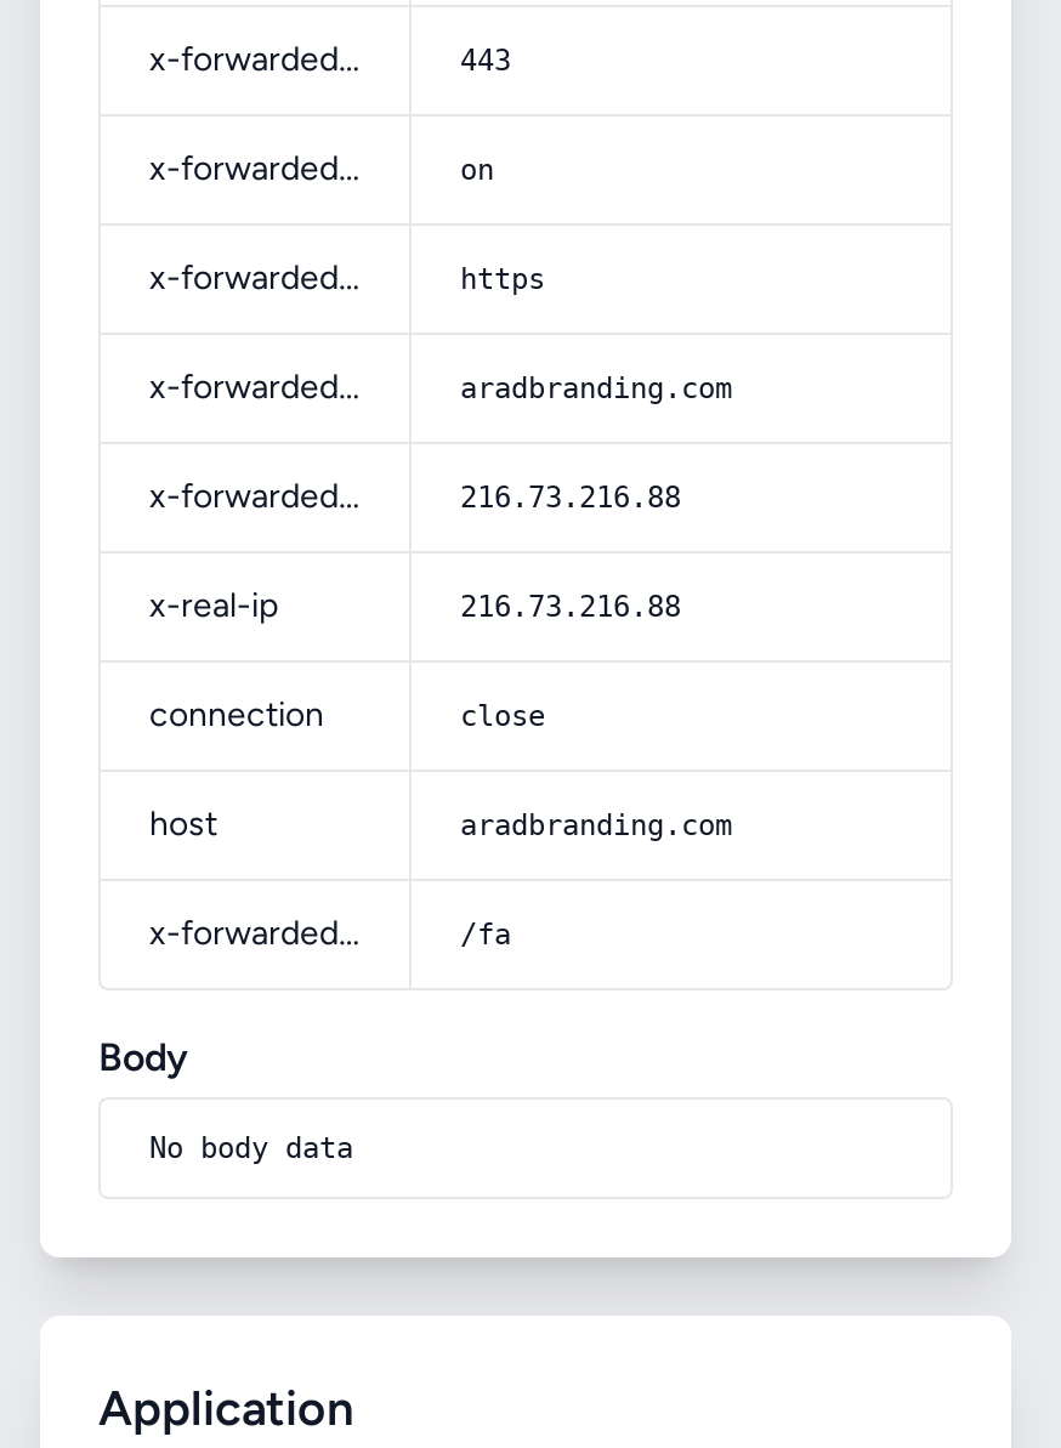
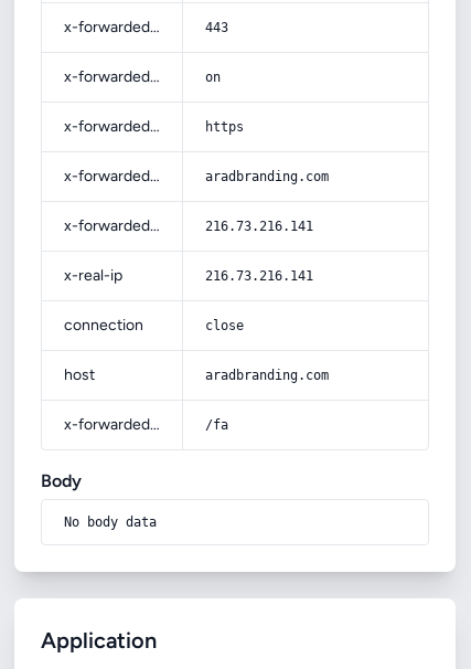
[460,481,681,515] 216.73.216.88 -> [205,219,313,234] 216.73.216.141
[460,590,681,624] 216.73.216.88 -> [205,268,313,284] 216.73.216.141

